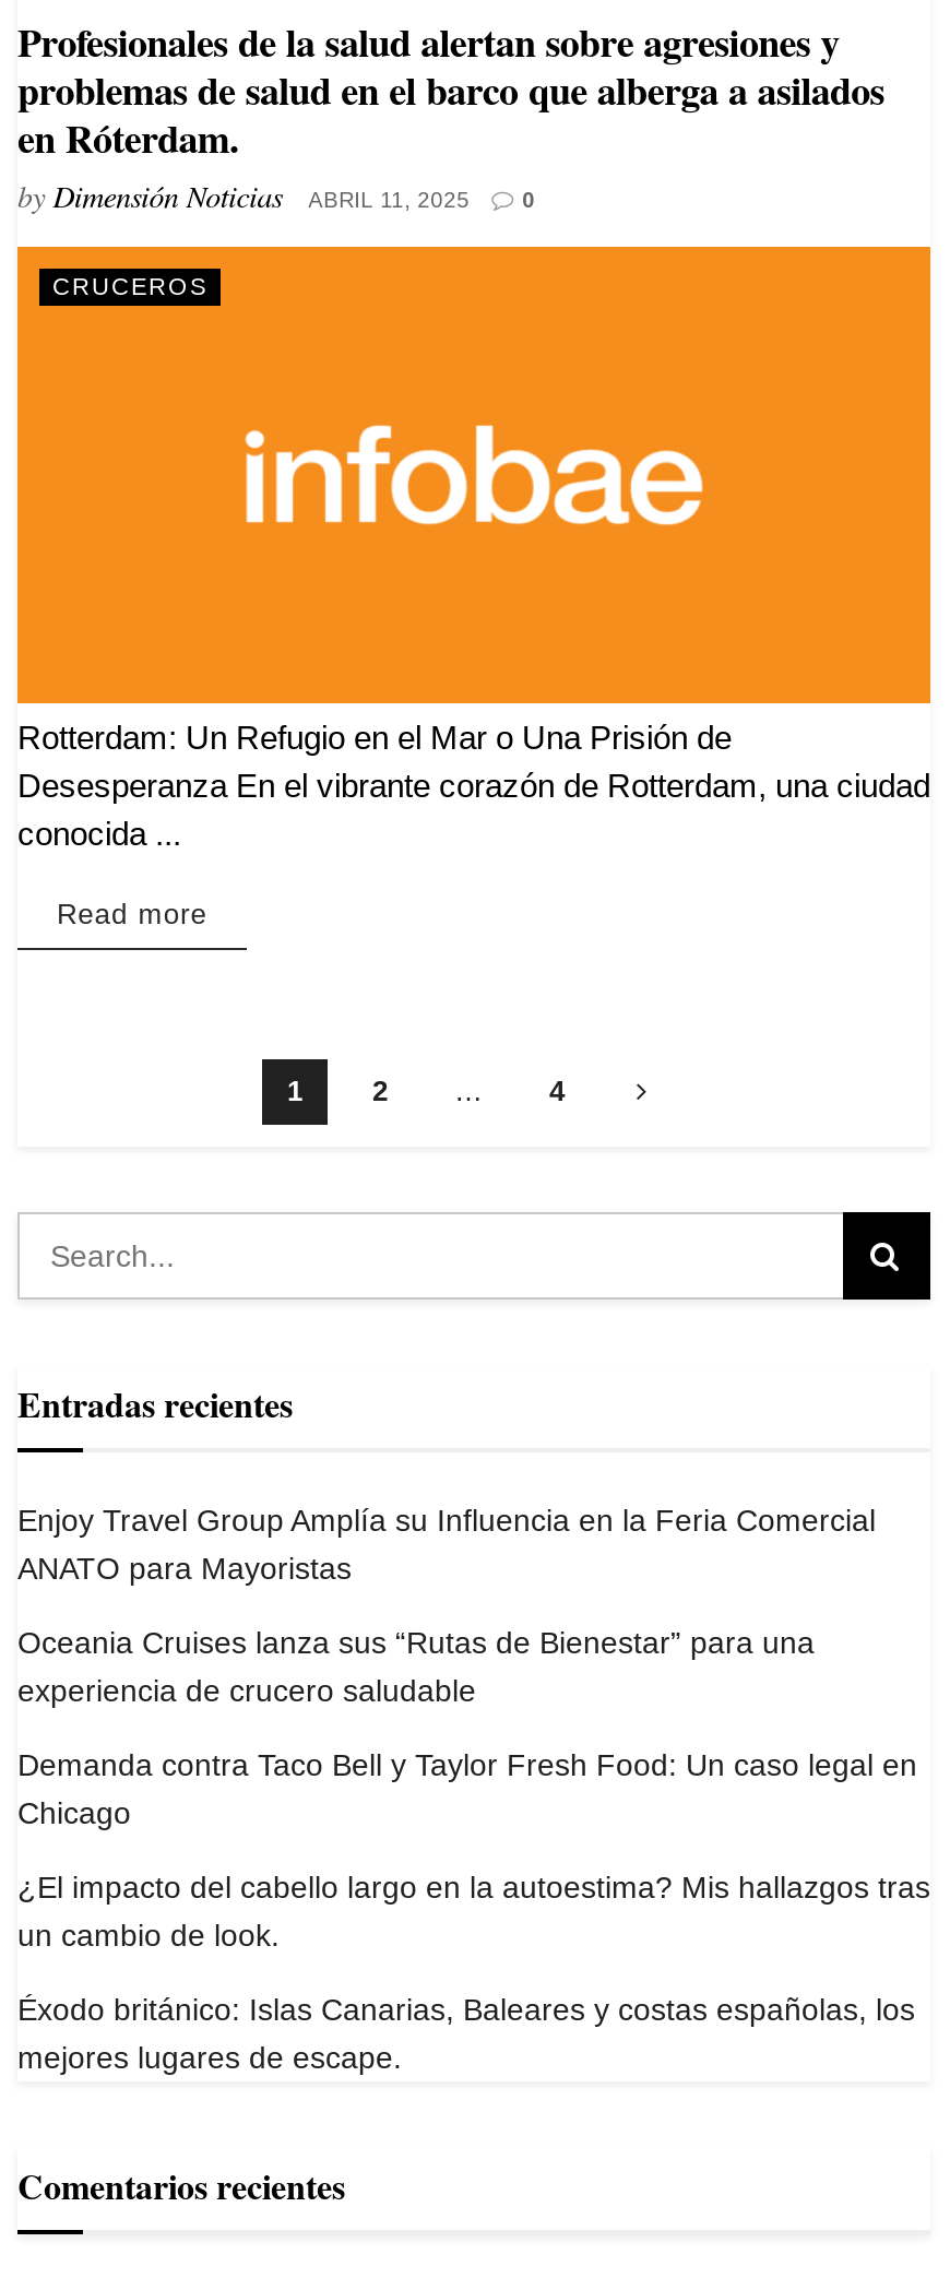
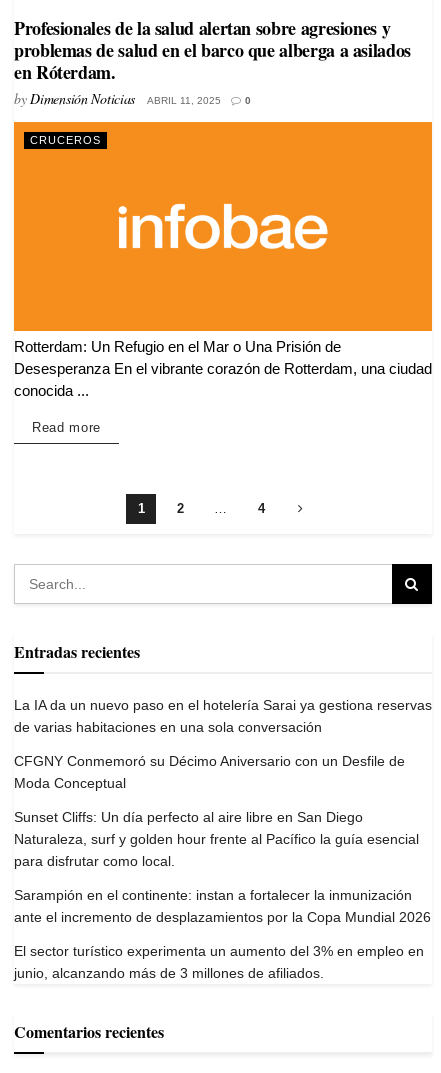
[17,1503,876,1586] Enjoy Travel Group Amplía su Influencia en la Feria Comercial | ANATO para Mayoristas -> [14,697,432,735] La IA da un nuevo paso en el hotelería Sarai ya gestiona reservas | de varias habitaciones en una sola conversación
[17,1625,815,1708] Oceania Cruises lanza sus “Rutas de Bienestar” para una | experiencia de crucero saludable -> [14,753,405,791] CFGNY Conmemoró su Décimo Aniversario con un Desfile de | Moda Conceptual
[17,1747,917,1830] Demanda contra Taco Bell y Taylor Fresh Food: Un caso legal en | Chicago -> [14,809,419,869] Sunset Cliffs: Un día perfecto al aire libre en San Diego | Naturaleza, surf y golden hour frente al Pacífico la guía esencial | para disfrutar como local.
[17,1870,930,1953] ¿El impacto del cabello largo en la autoestima? Mis hallazgos tras | un cambio de look. -> [14,887,431,925] Sarampión en el continente: instan a fortalecer la inmunización | ante el incremento de desplazamientos por la Copa Mundial 2026
[17,1992,915,2075] Éxodo británico: Islas Canarias, Baleares y costas españolas, los | mejores lugares de escape. -> [14,943,424,981] El sector turístico experimenta un aumento del 3% en empleo en | junio, alcanzando más de 3 millones de afiliados.

